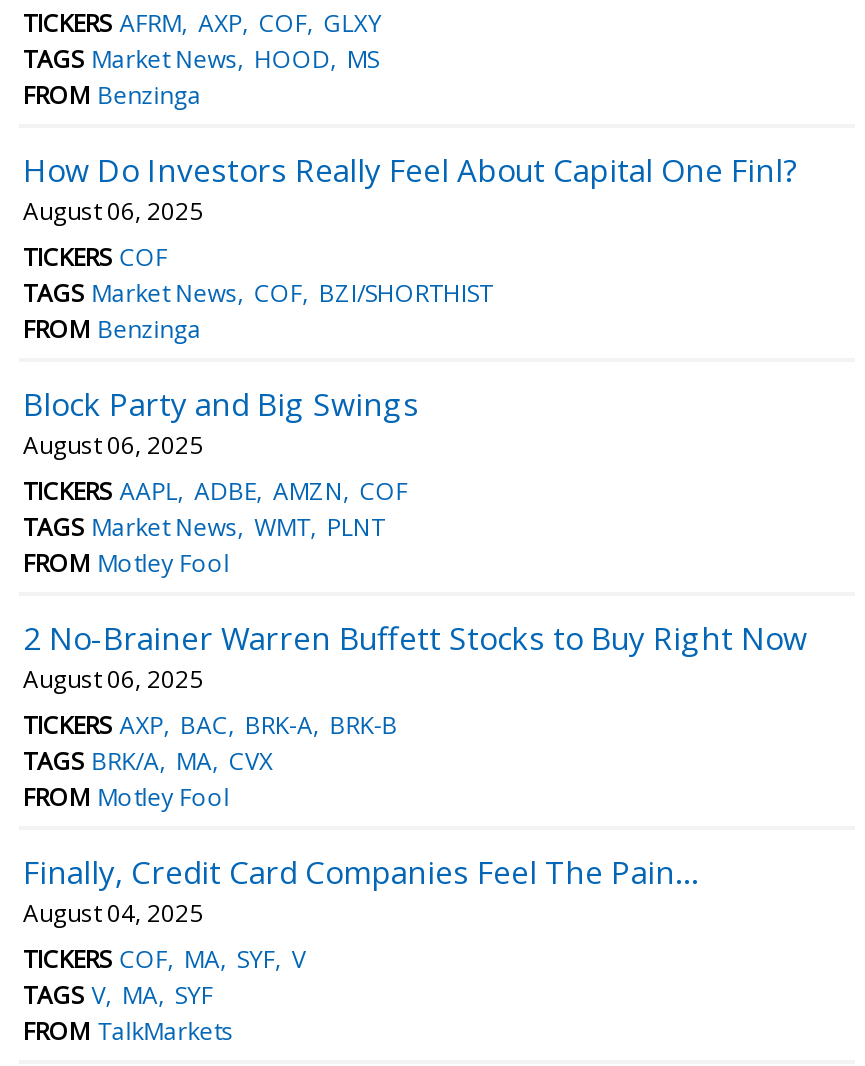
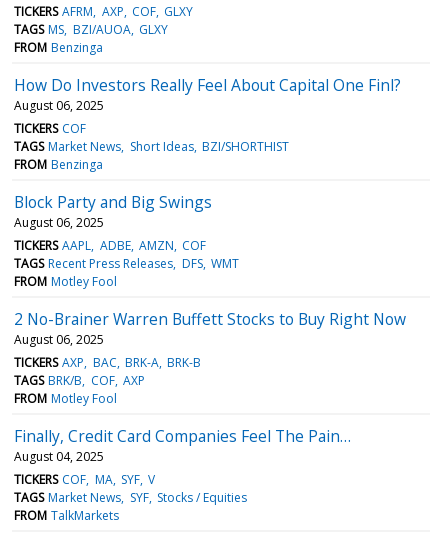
[23,42,379,76] TAGS Market News HOOD MS -> [14,21,168,38] TAGS MS BZI/AUOA GLXY
[23,276,493,310] TAGS Market News COF BZI/SHORTHIST -> [14,138,289,155] TAGS Market News Short Ideas BZI/SHORTHIST
[23,510,385,544] TAGS Market News WMT PLNT -> [14,255,239,272] TAGS Recent Press Releases DFS WMT
[23,744,273,778] TAGS BRK/A MA CVX -> [14,372,145,389] TAGS BRK/B COF AXP
[23,978,213,1012] TAGS V MA SYF -> [14,489,247,506] TAGS Market News SYF Stocks / Equities

